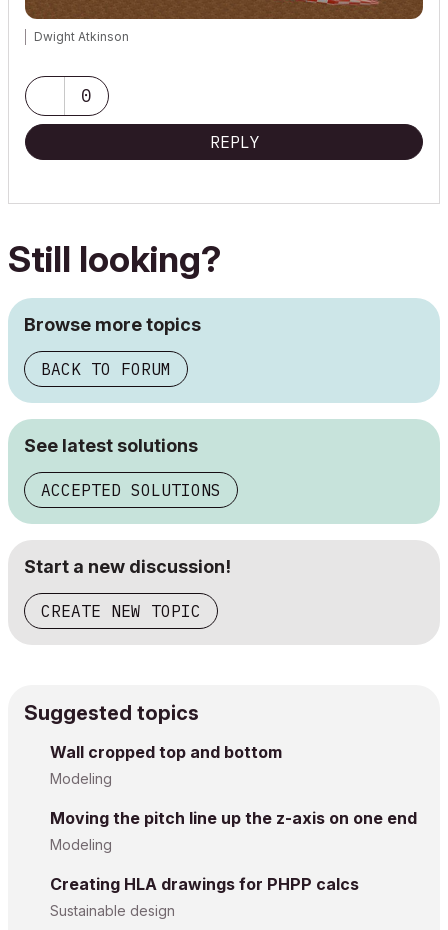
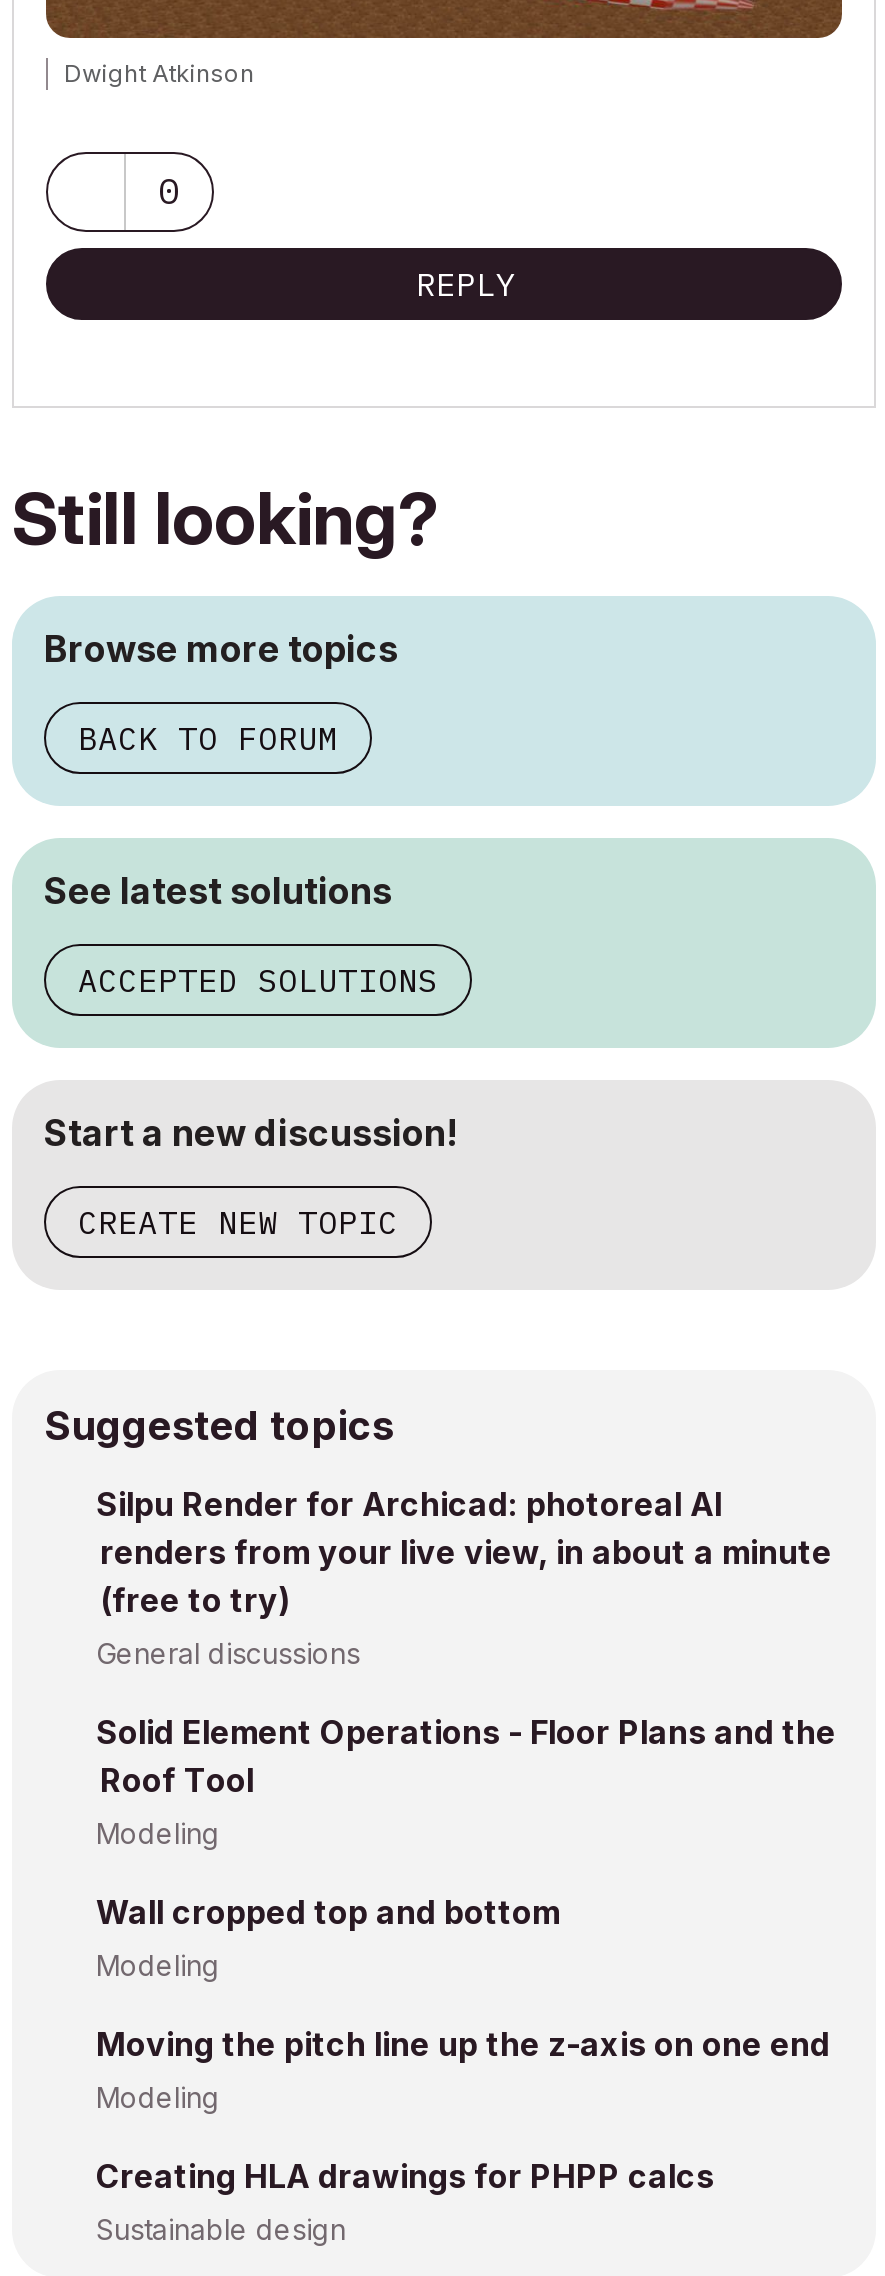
none -> [96,1484,836,1850] Silpu Render for Archicad: photoreal AI | renders from your live view, in about a minute | (free to try) | General discussions | Solid Element Operations - Floor Plans and the | Roof Tool | Modeling

